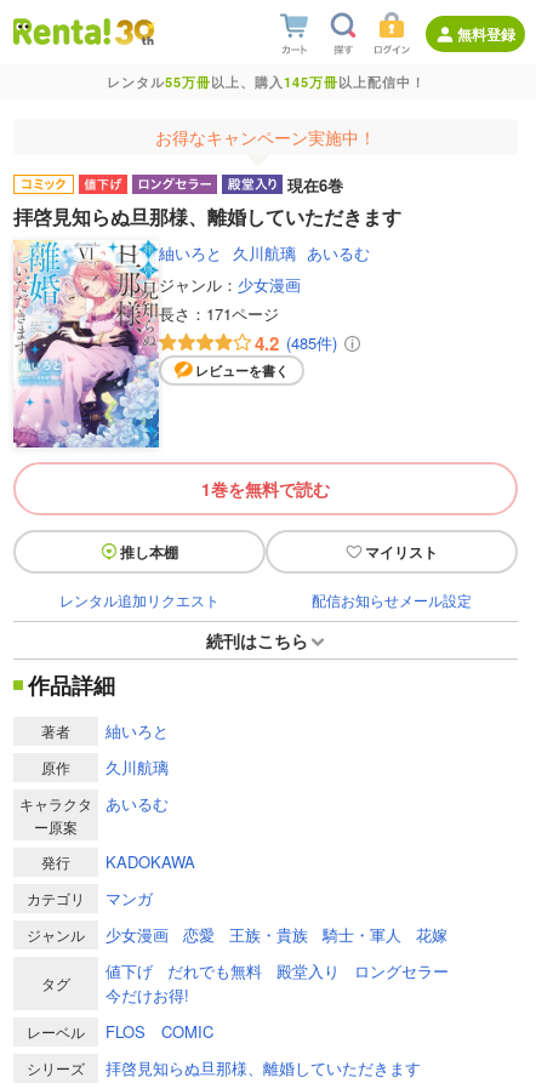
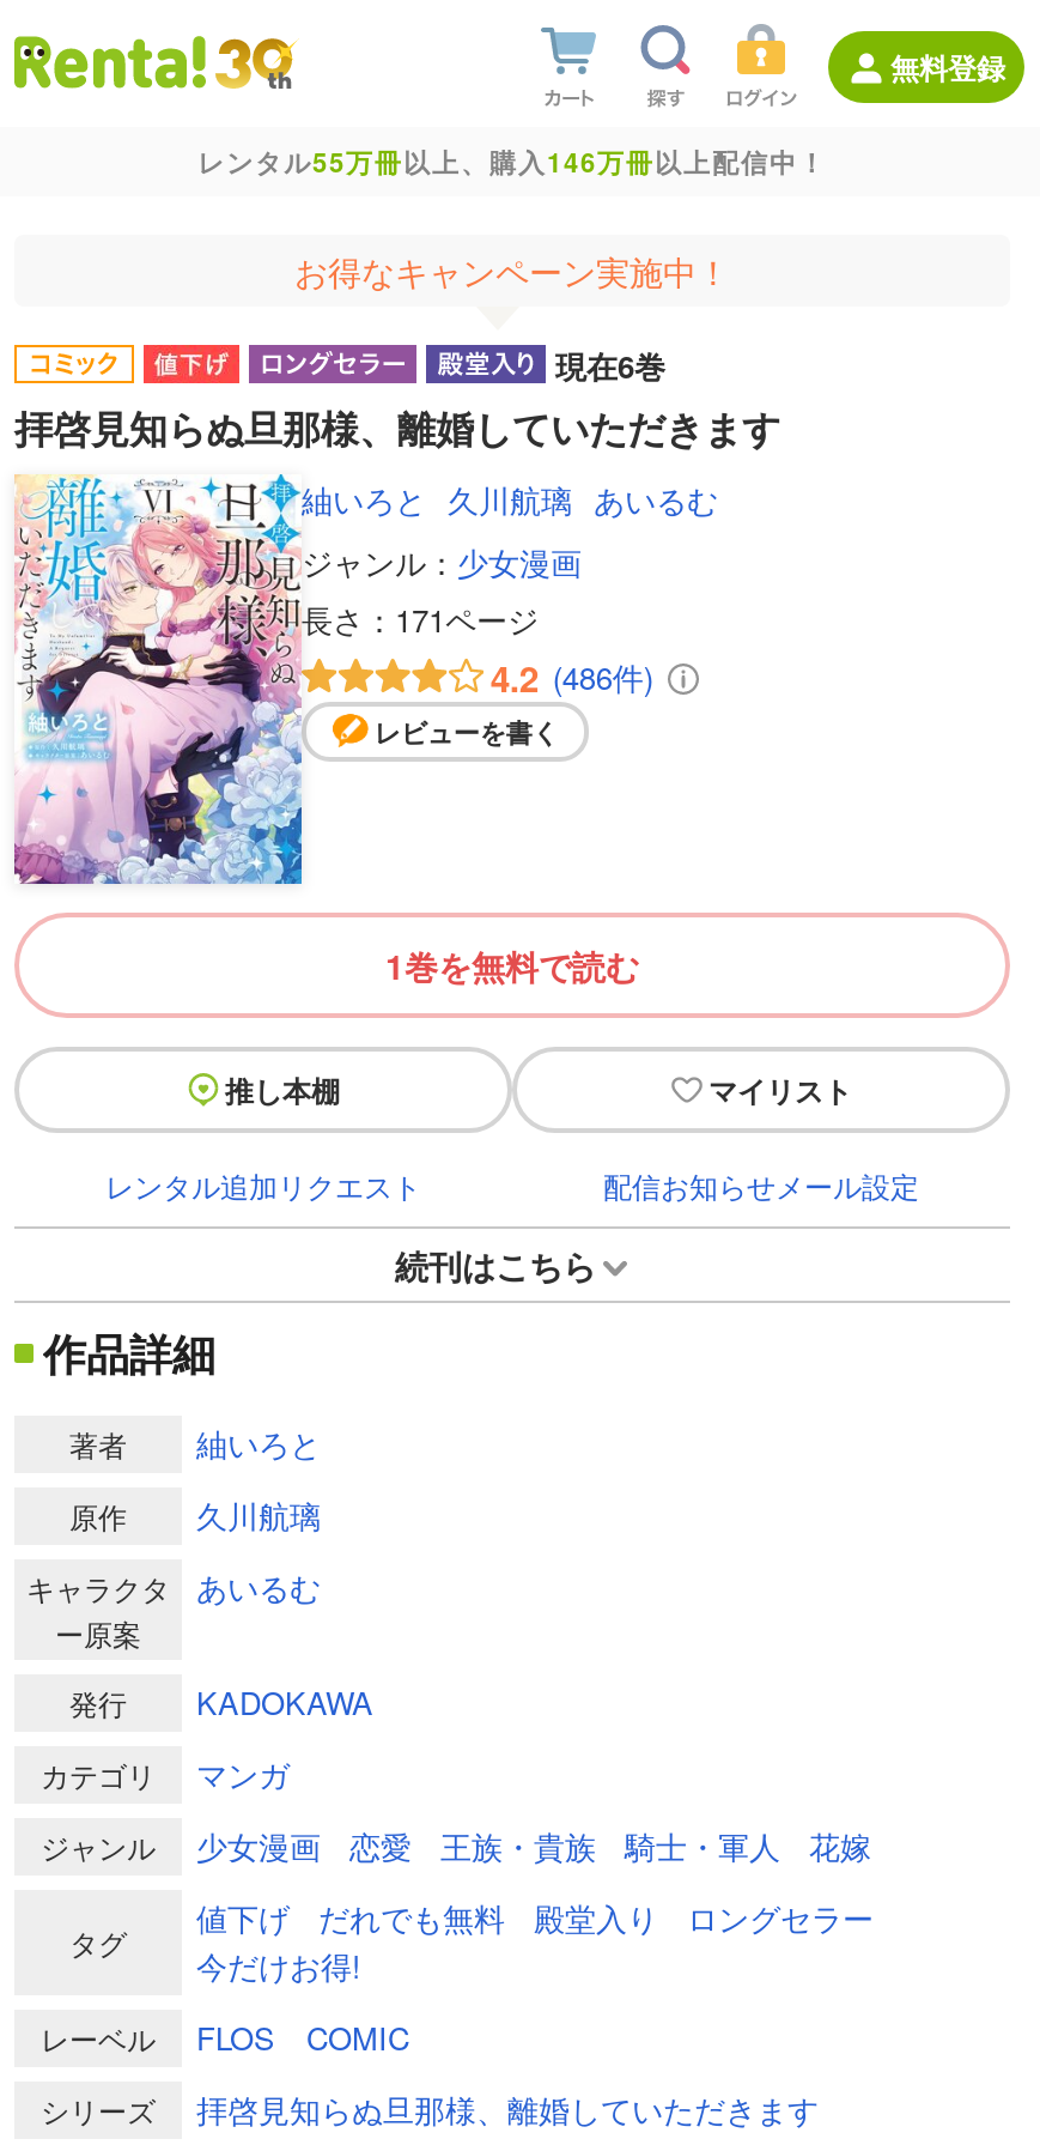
[106,73,425,91] レンタル55万冊以上、購入145万冊以上配信中！ -> [197,144,827,180] レンタル55万冊以上、購入146万冊以上配信中！
[254,329,337,356] 4.2 (485件) -> [490,650,653,703] 4.2 (486件)

